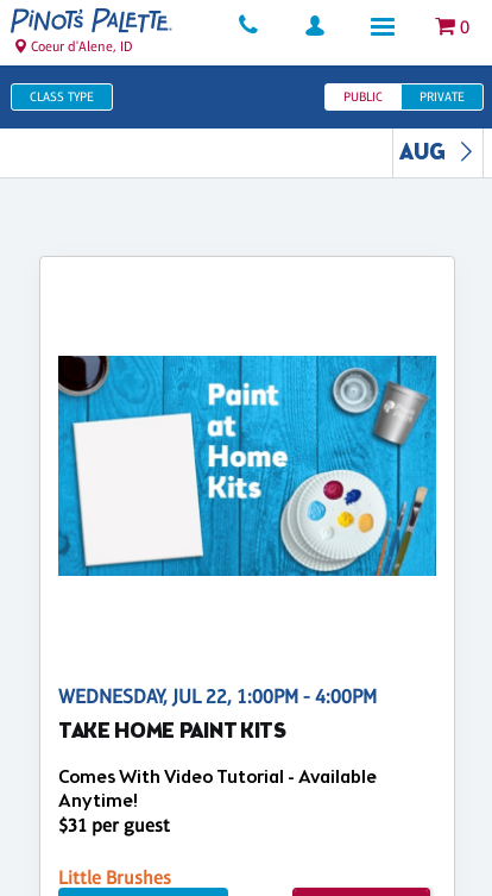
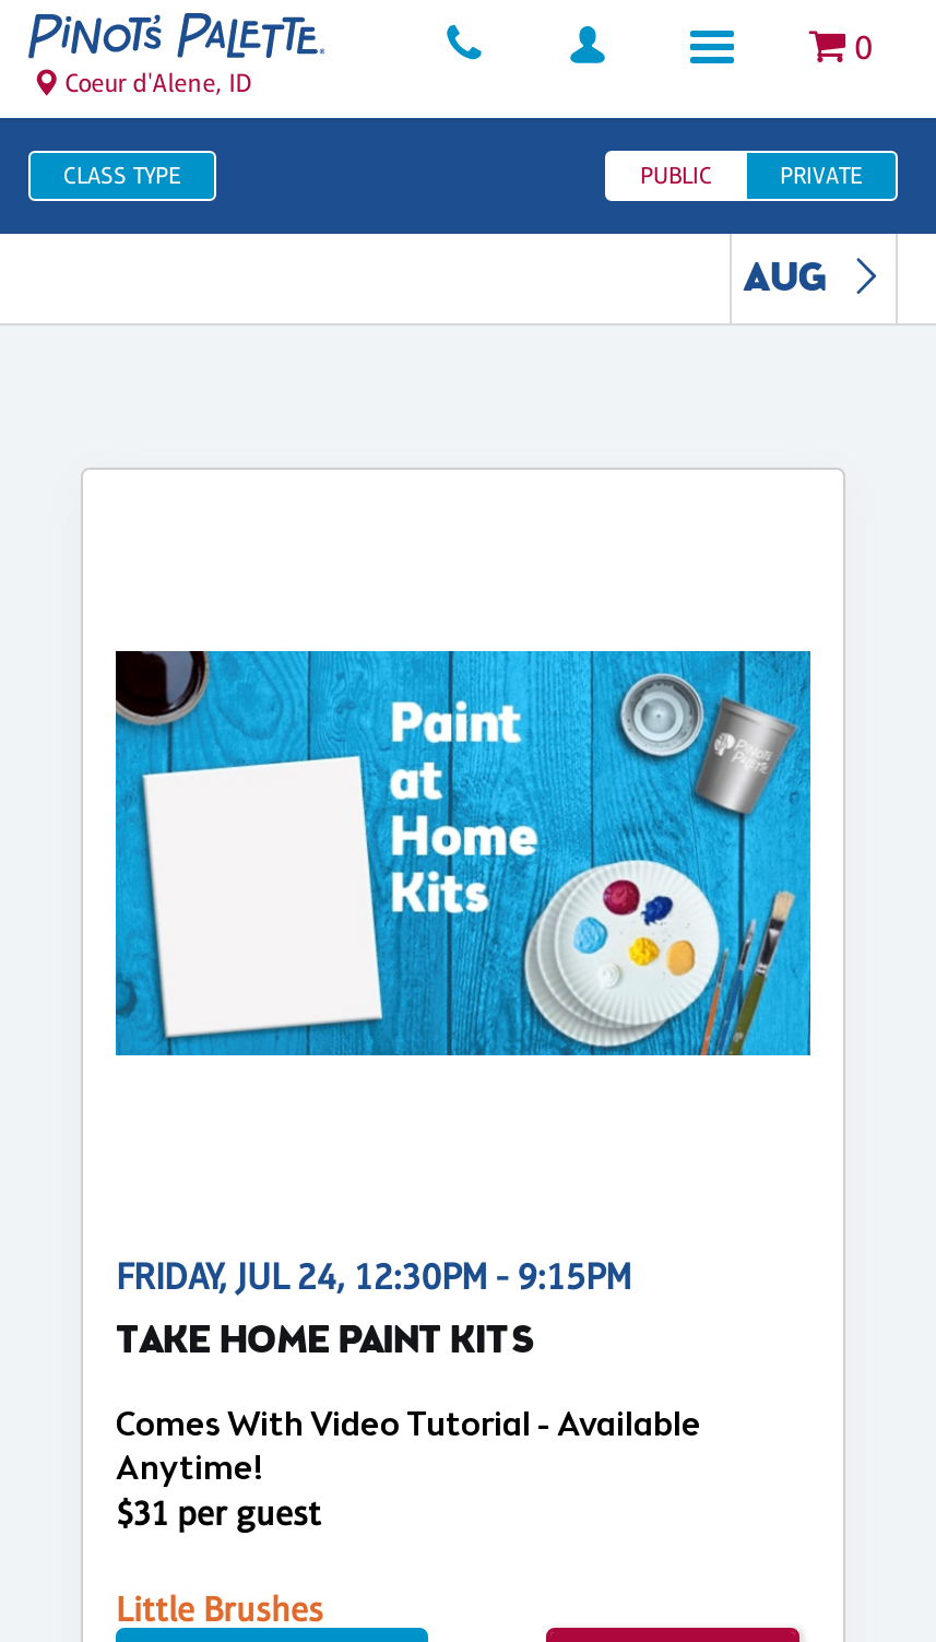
[58,685,377,708] WEDNESDAY, JUL 22, 1:00PM - 4:00PM -> [116,1256,631,1298] FRIDAY, JUL 24, 12:30PM - 9:15PM

